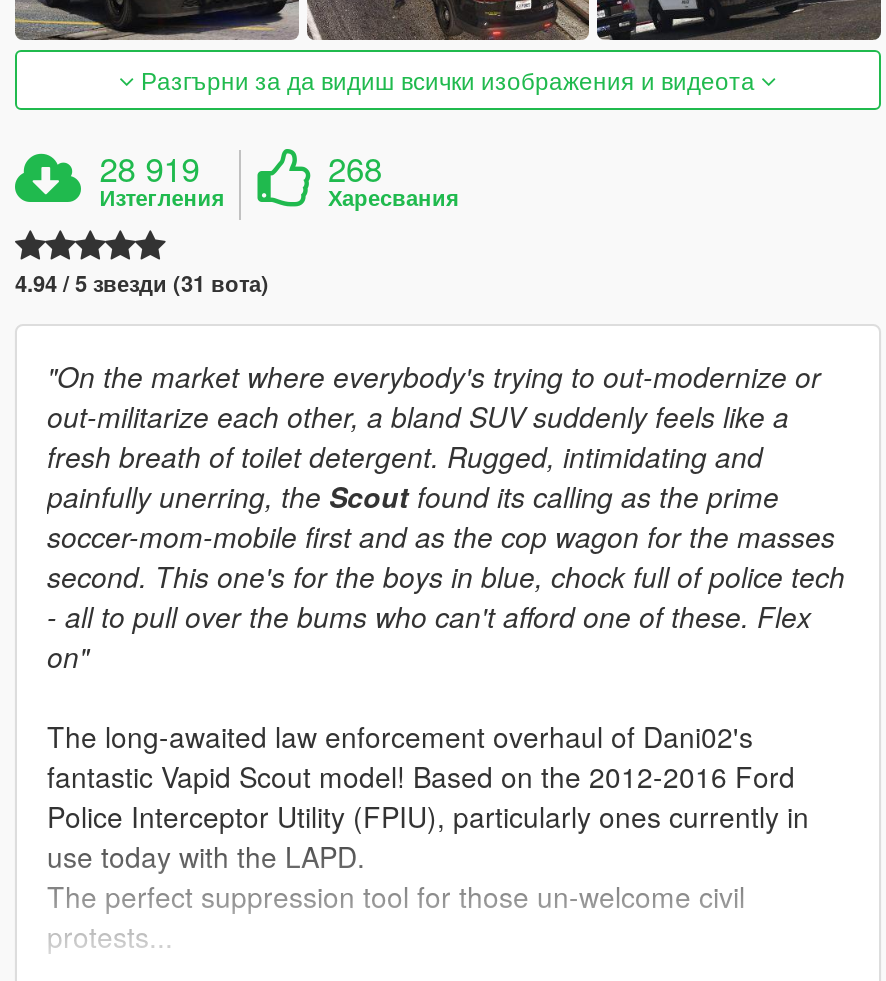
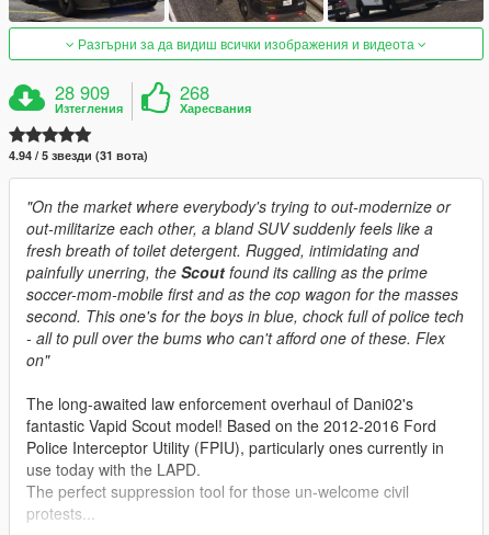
[99,144,199,192] 28 919 -> [55,79,110,105] 28 909

